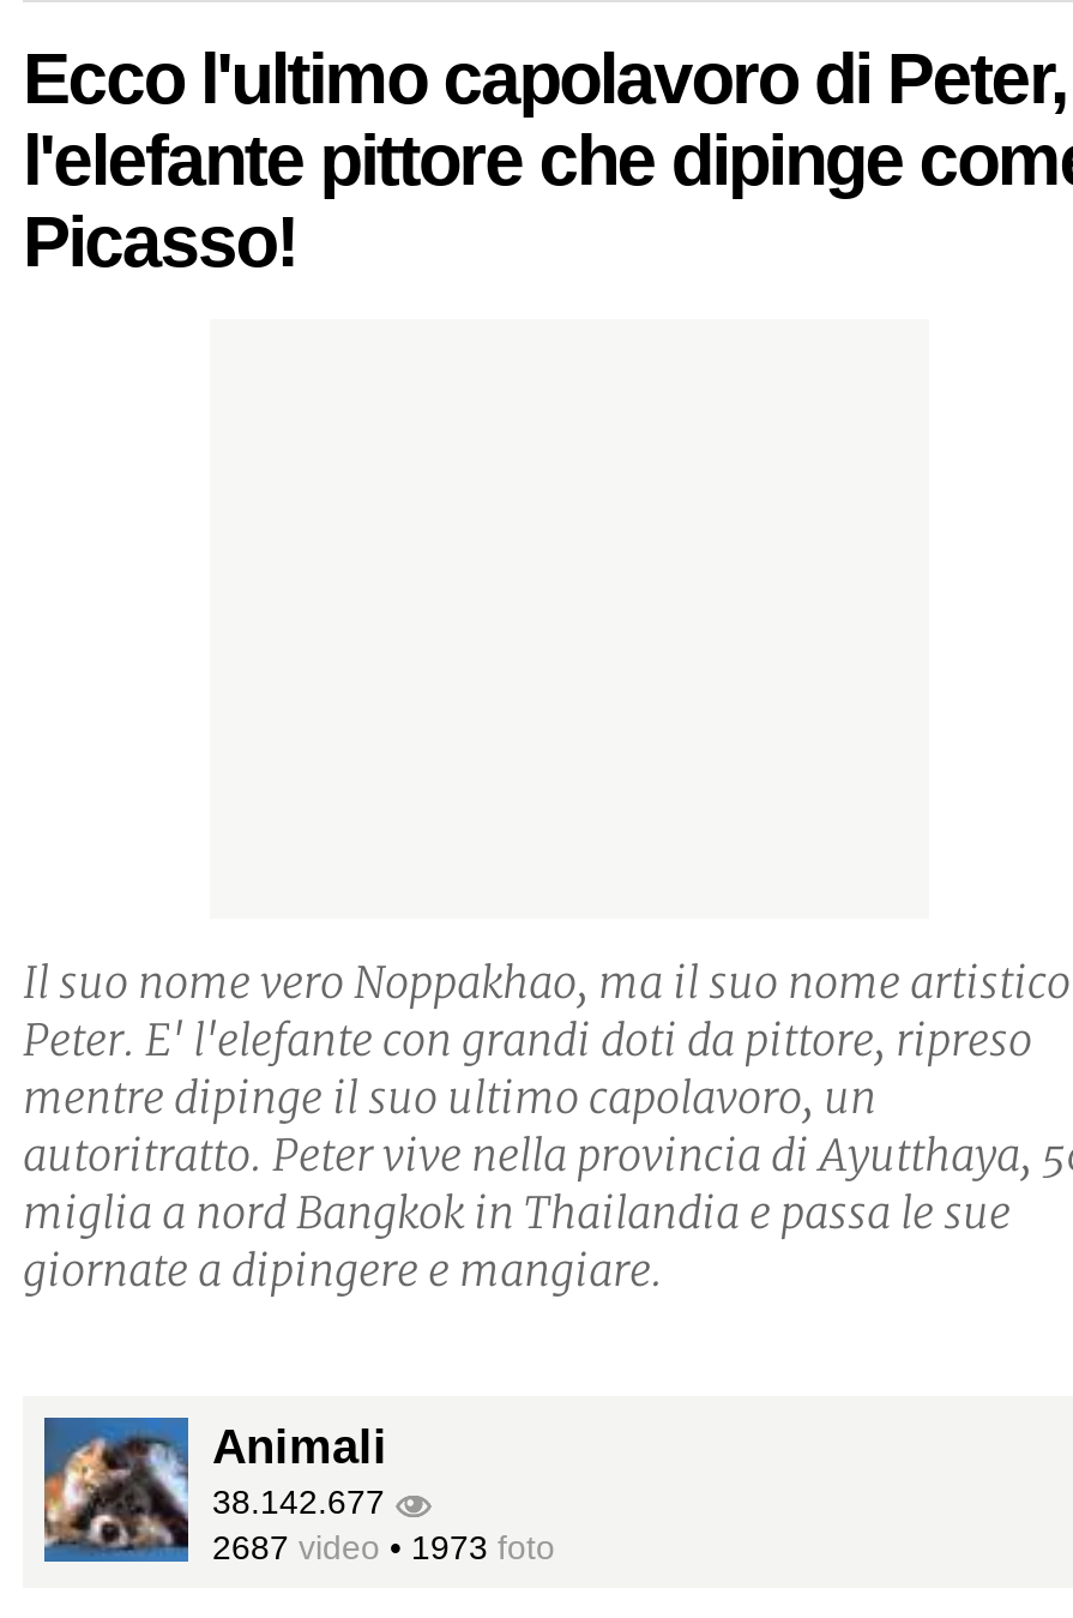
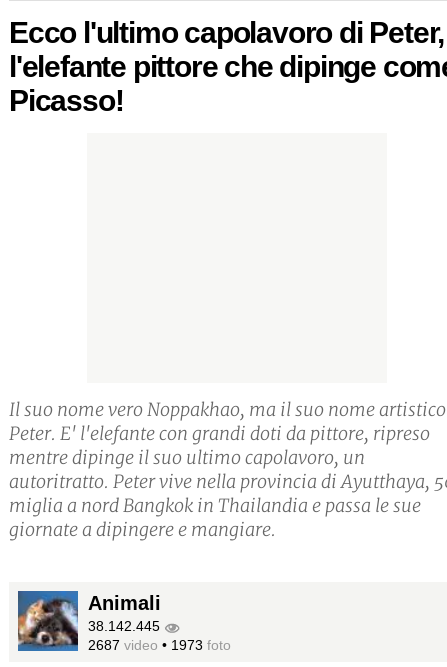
[212,1483,385,1522] 38.142.677 -> [88,618,160,634] 38.142.445

